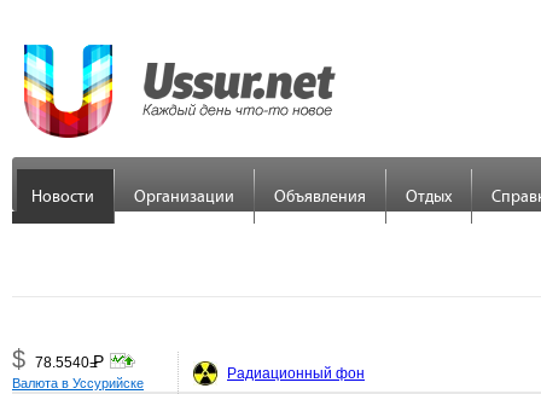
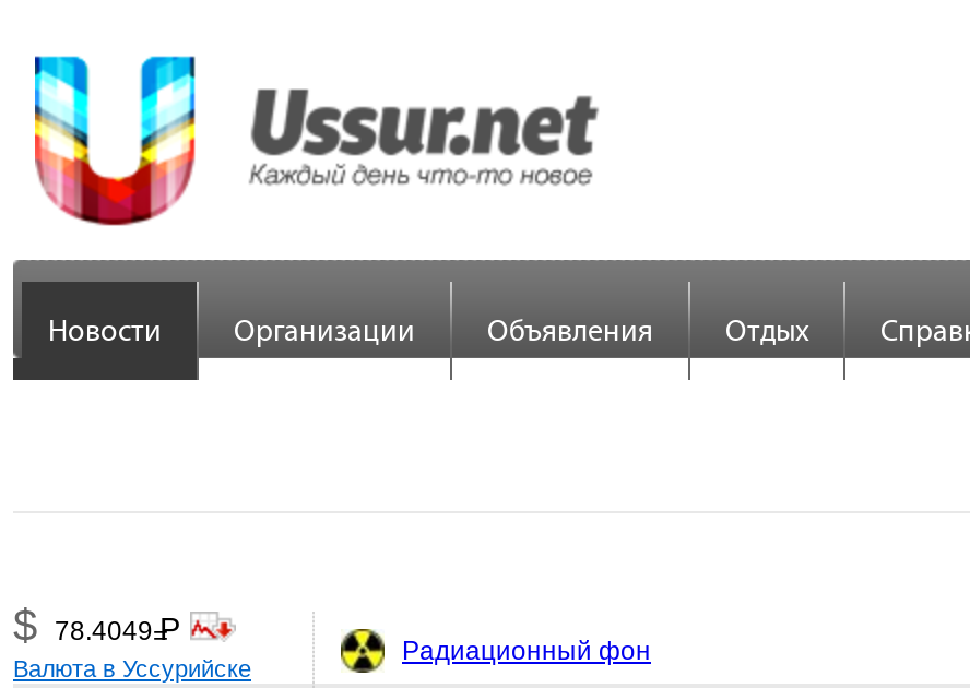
[12,346,104,373] $ 78.5540= Р -> [13,601,179,651] $ 78.4049= Р

